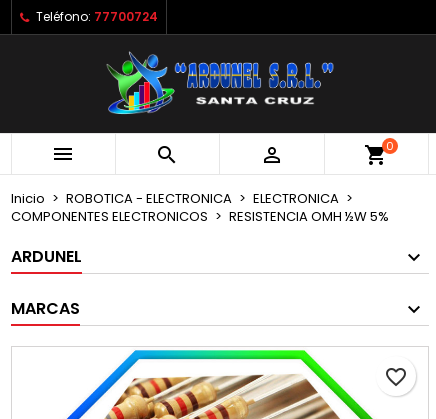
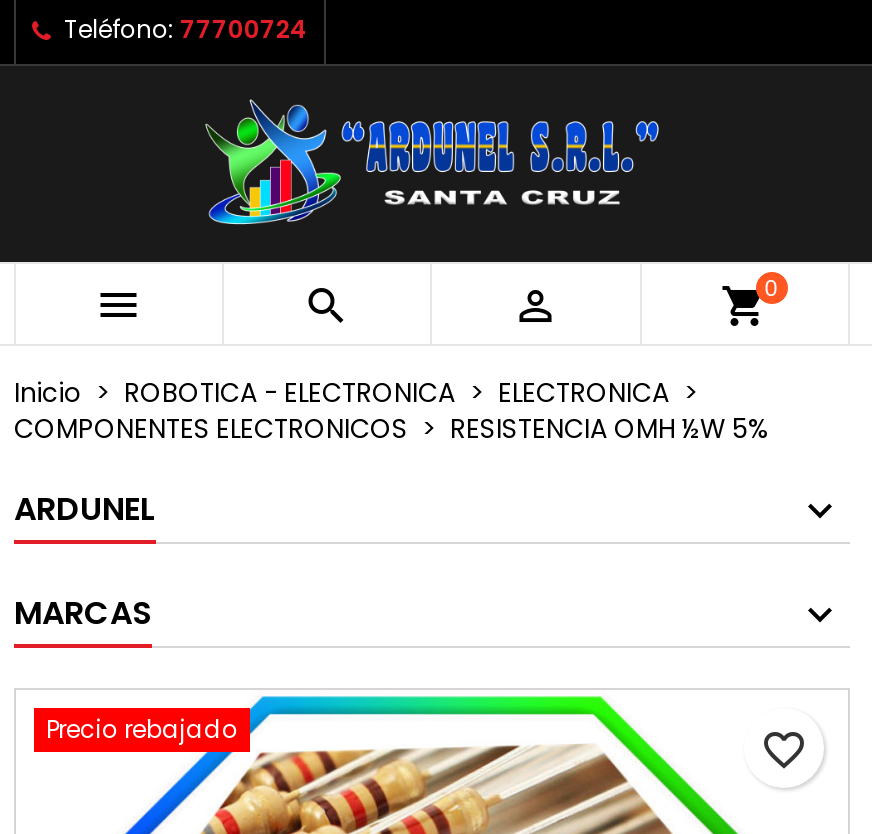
none -> [46,712,238,746] Precio rebajado

